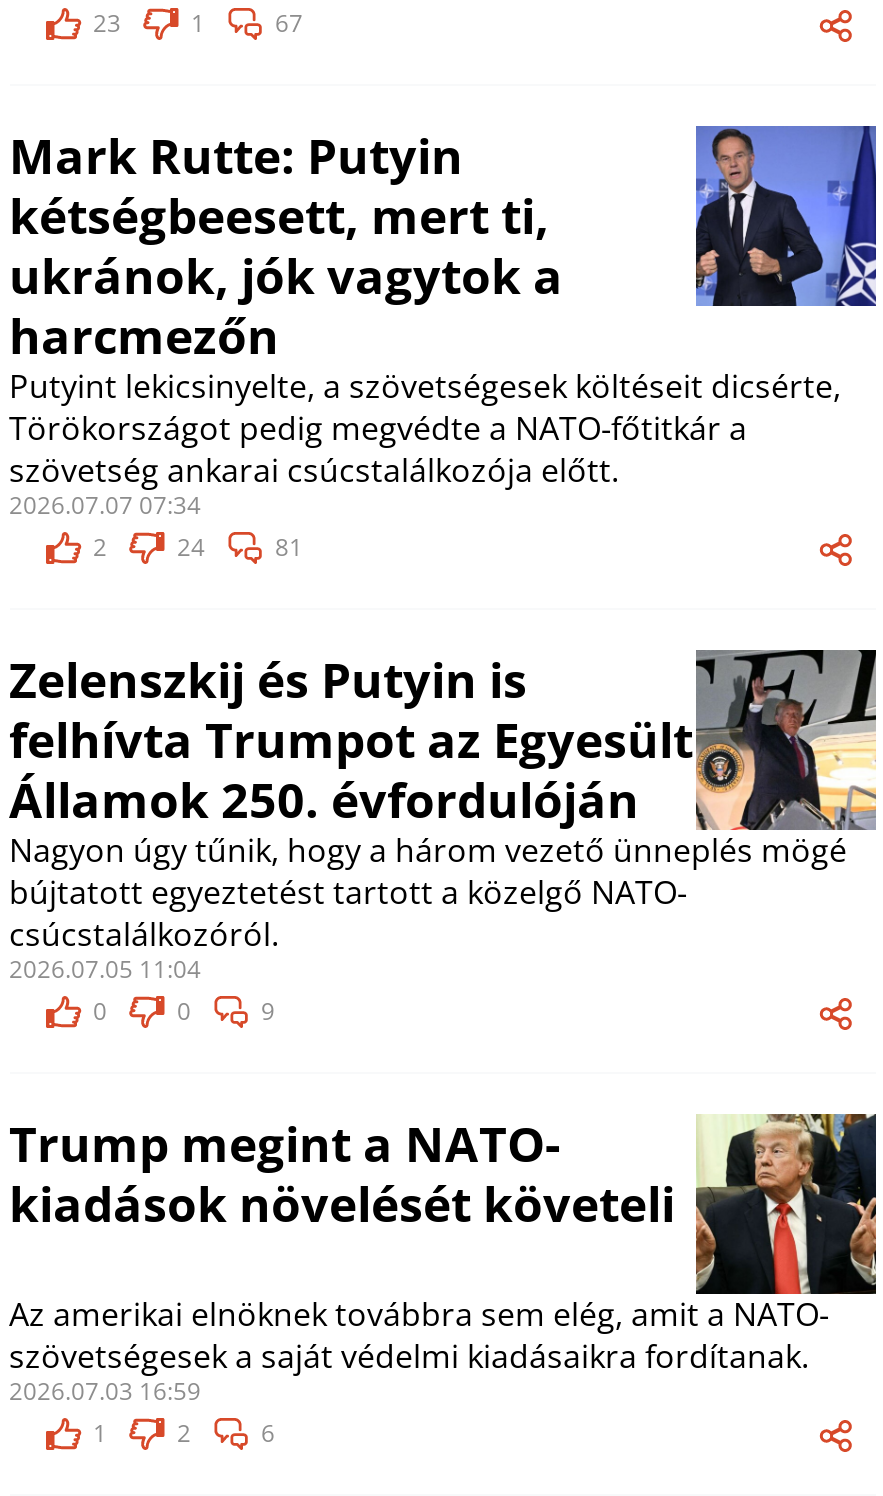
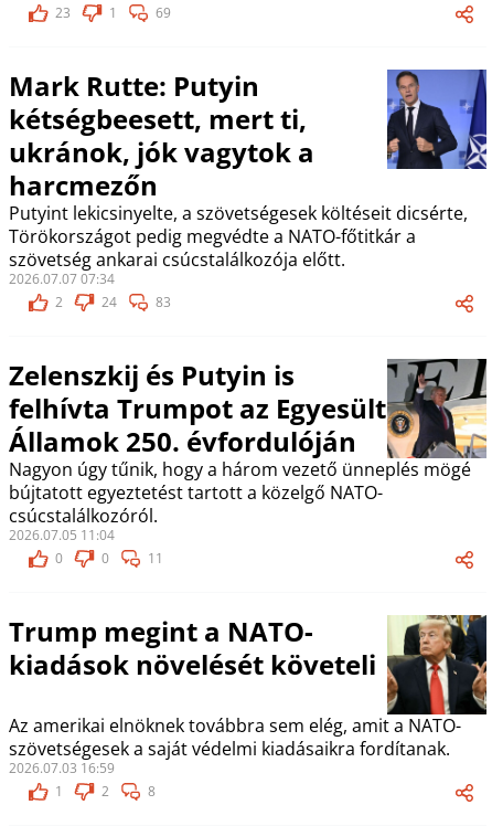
[275,6,303,40] 67 -> [155,3,170,22] 69
[275,530,303,564] 81 -> [155,293,170,311] 83
[261,994,275,1028] 9 -> [147,549,163,568] 11
[261,1416,275,1450] 6 -> [147,782,155,801] 8

